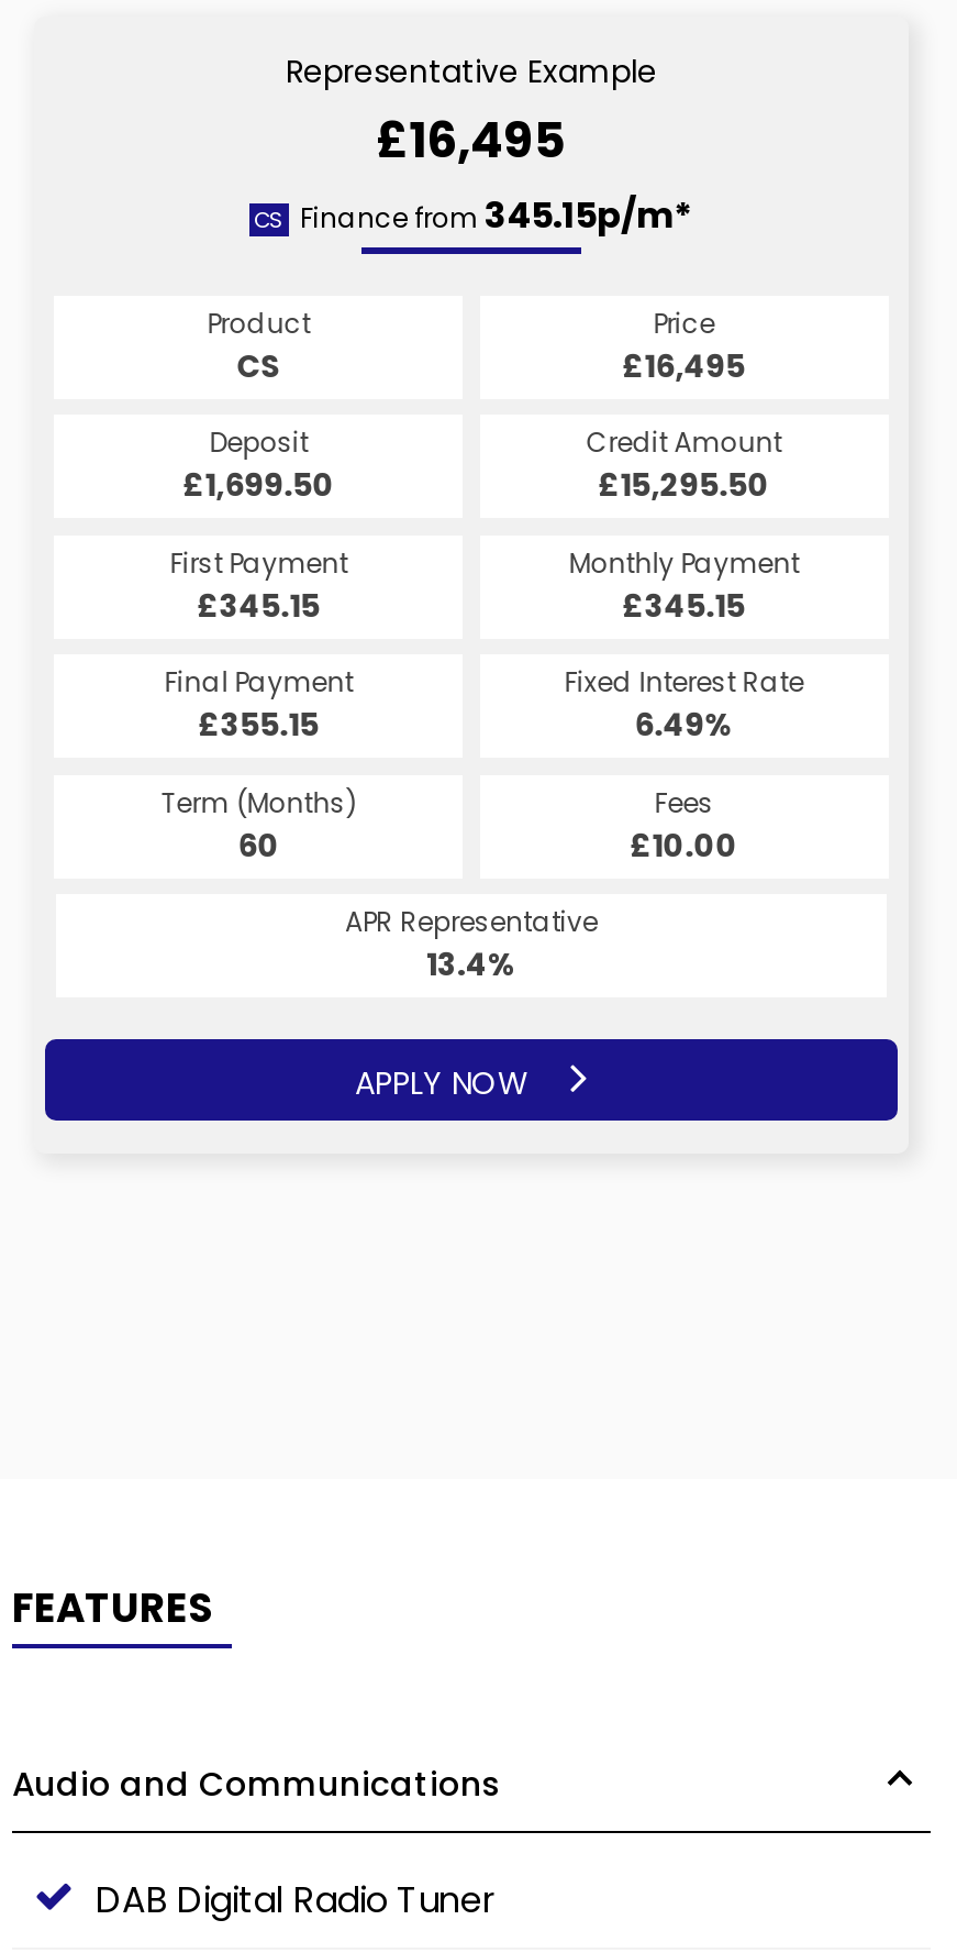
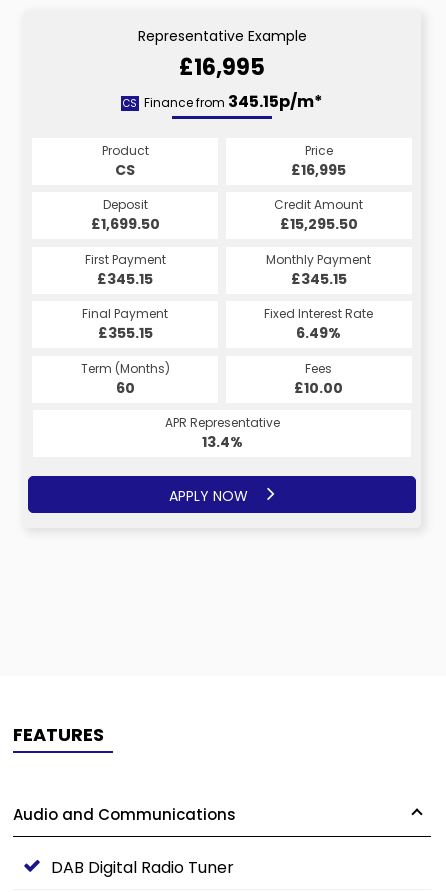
[376,107,567,175] £16,495 -> [179,52,265,83] £16,995
[623,344,746,388] £16,495 -> [291,160,346,180] £16,995

